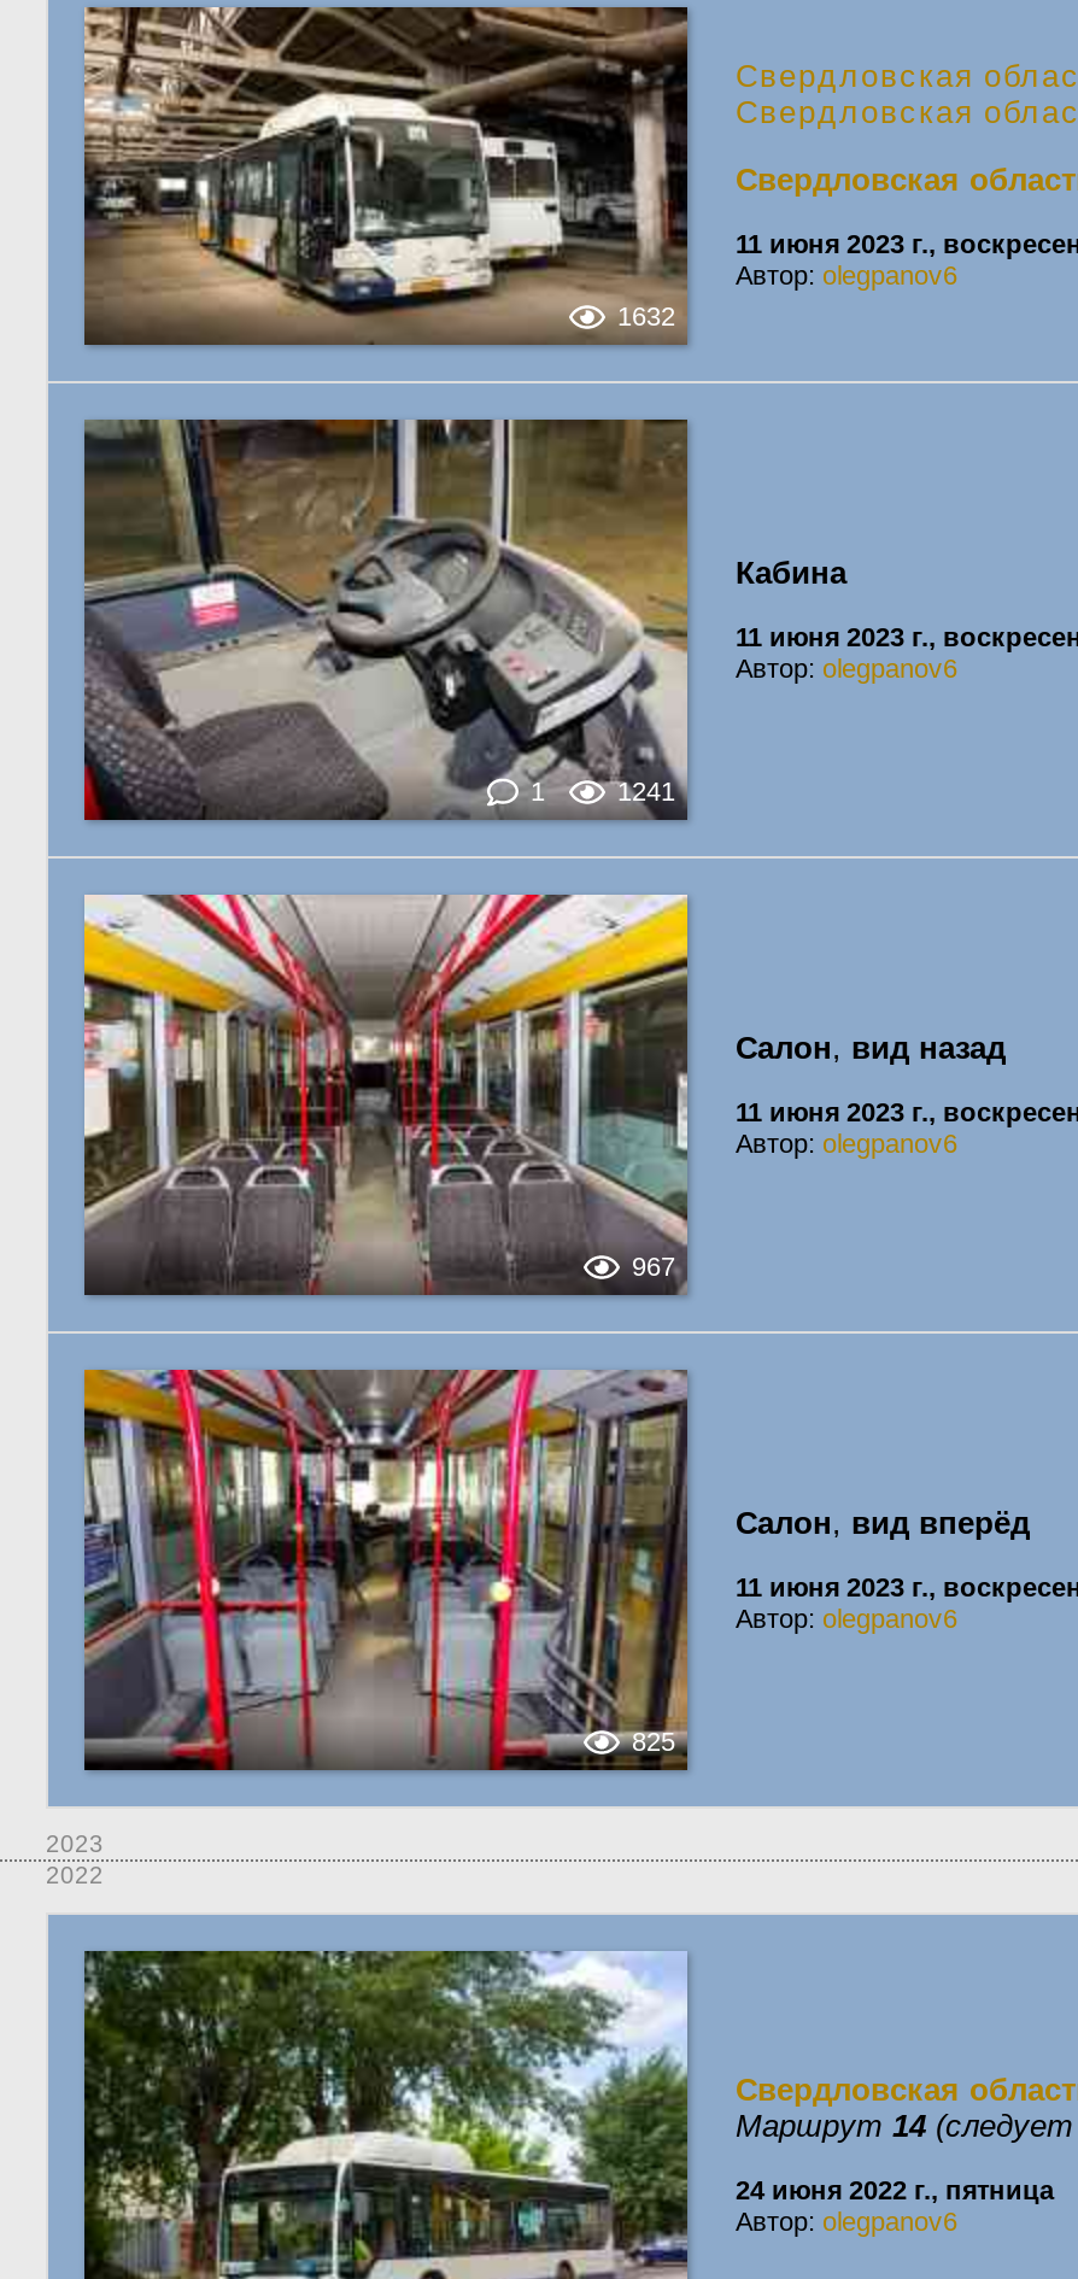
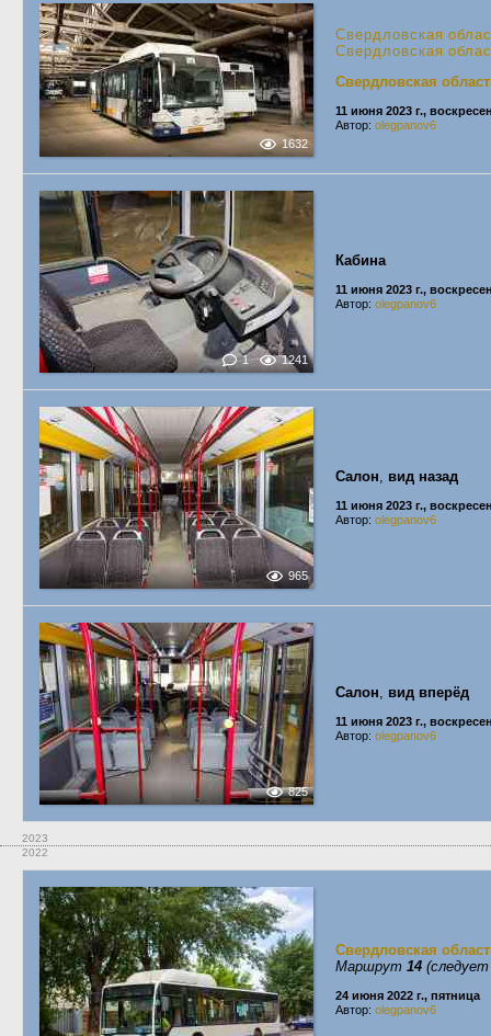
[632,1252,675,1281] 967 -> [288,569,308,582] 965

